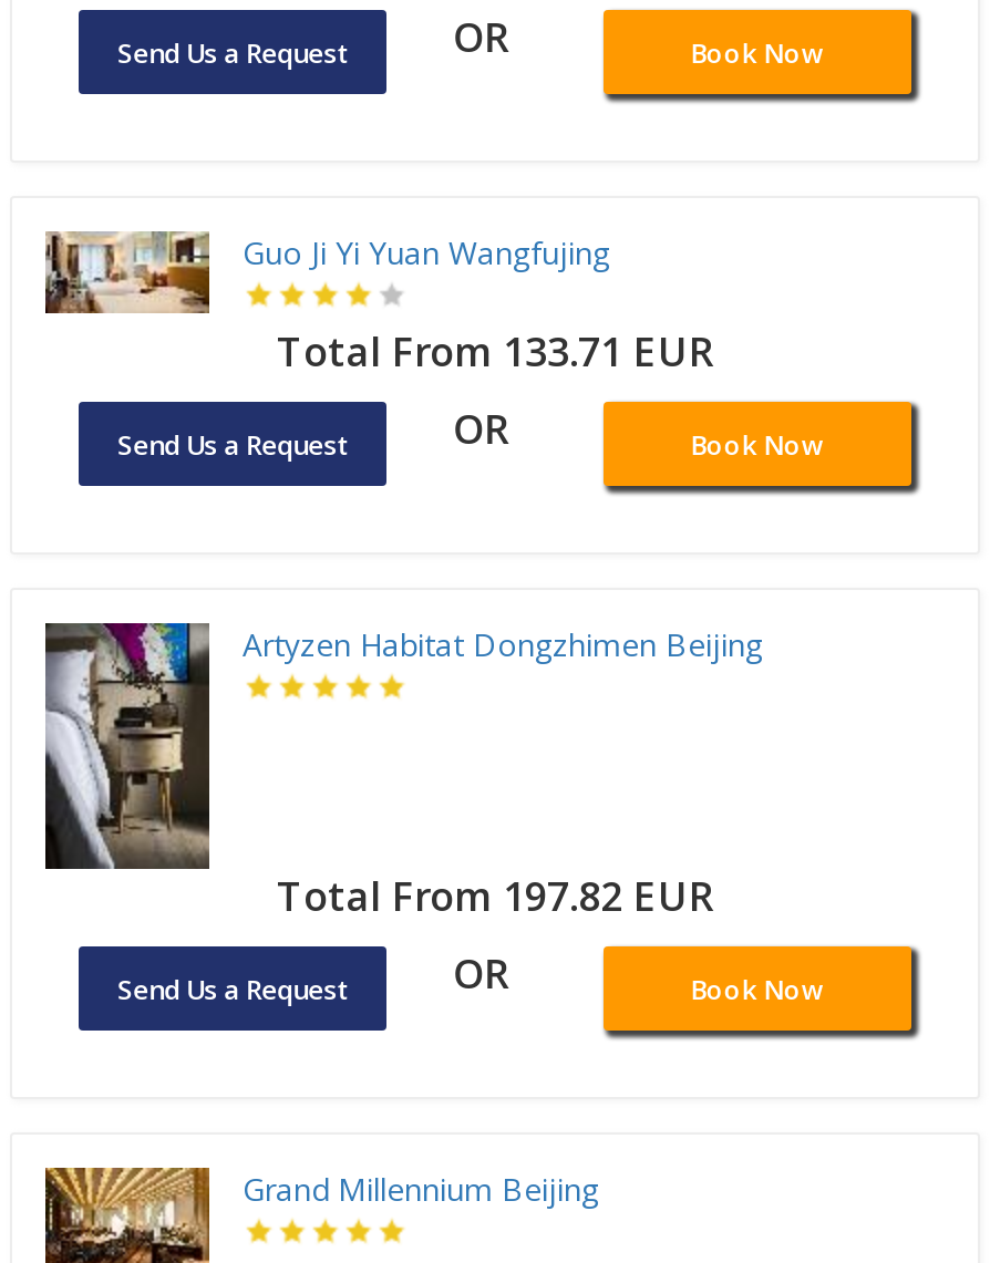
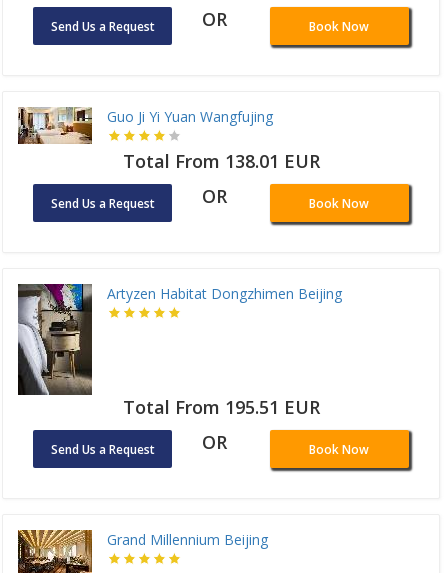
[277,325,713,378] Total From 133.71 EUR -> [122,149,319,173] Total From 138.01 EUR
[277,869,713,922] Total From 197.82 EUR -> [122,395,319,419] Total From 195.51 EUR

